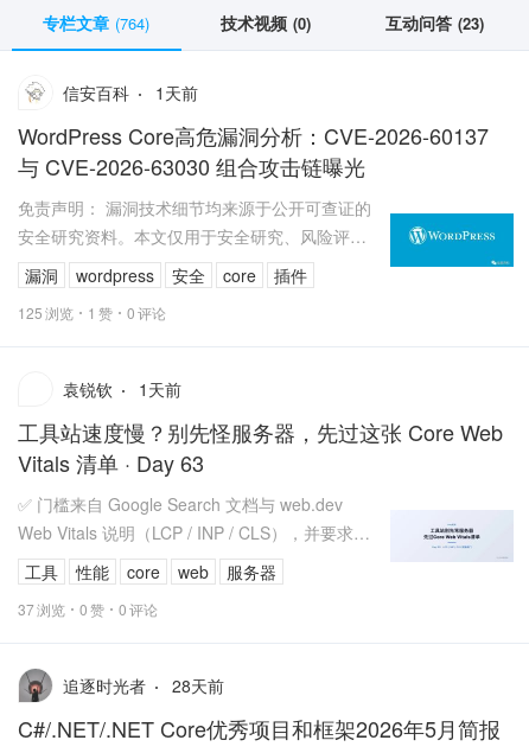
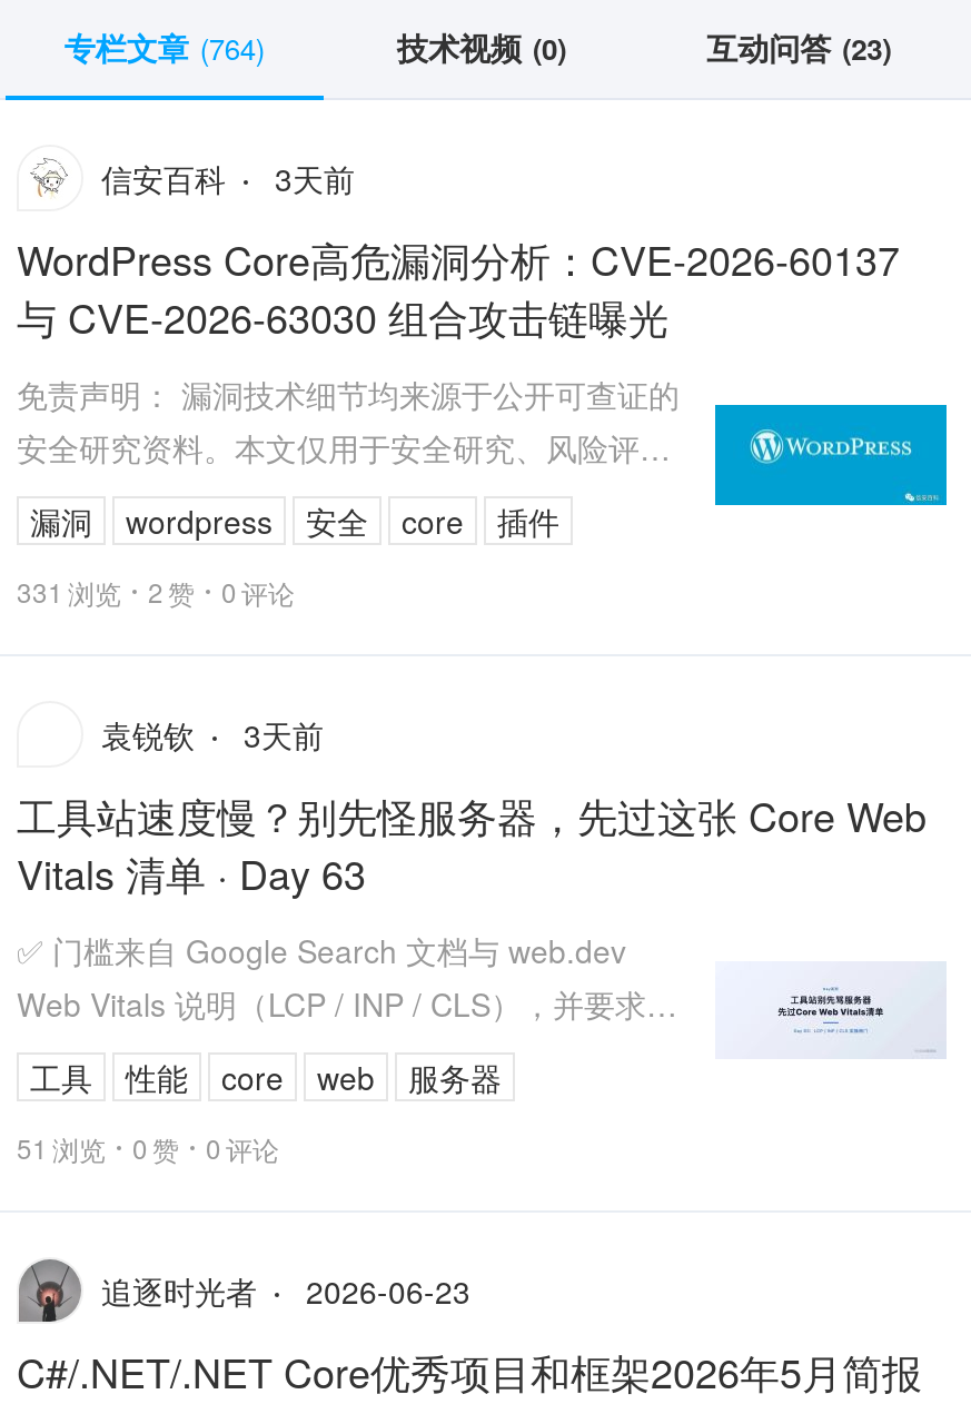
[63,80,198,104] 信安百科 1天前 -> [101,155,355,200] 信安百科 3天前
[18,303,74,323] 125 浏览 -> [17,573,121,611] 331 浏览
[88,303,113,323] 1 赞 -> [148,573,195,611] 2 赞
[63,376,181,401] 袁锐钦 1天前 -> [101,711,324,757] 袁锐钦 3天前
[18,599,158,619] 37 浏览 0 赞 0 评论 -> [17,1129,279,1167] 51 浏览 0 赞 0 评论
[63,673,224,697] 追逐时光者 28天前 -> [101,1267,470,1313] 追逐时光者 2026-06-23

